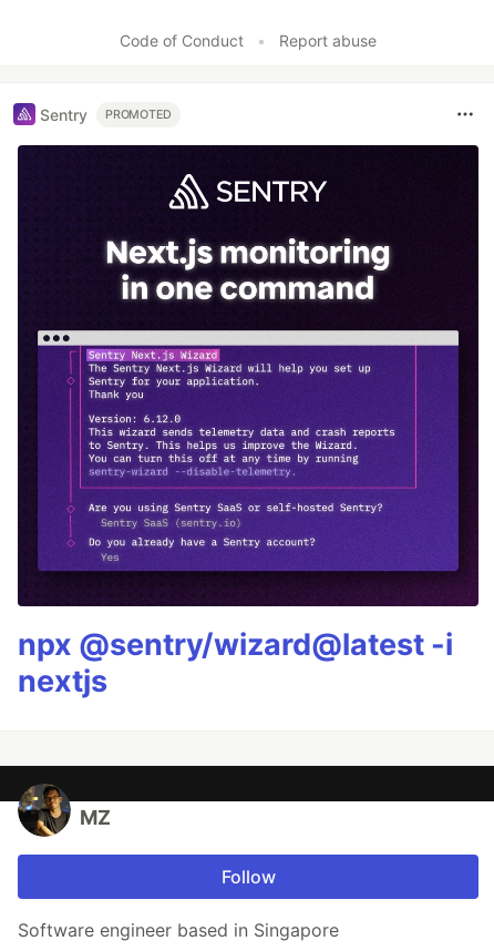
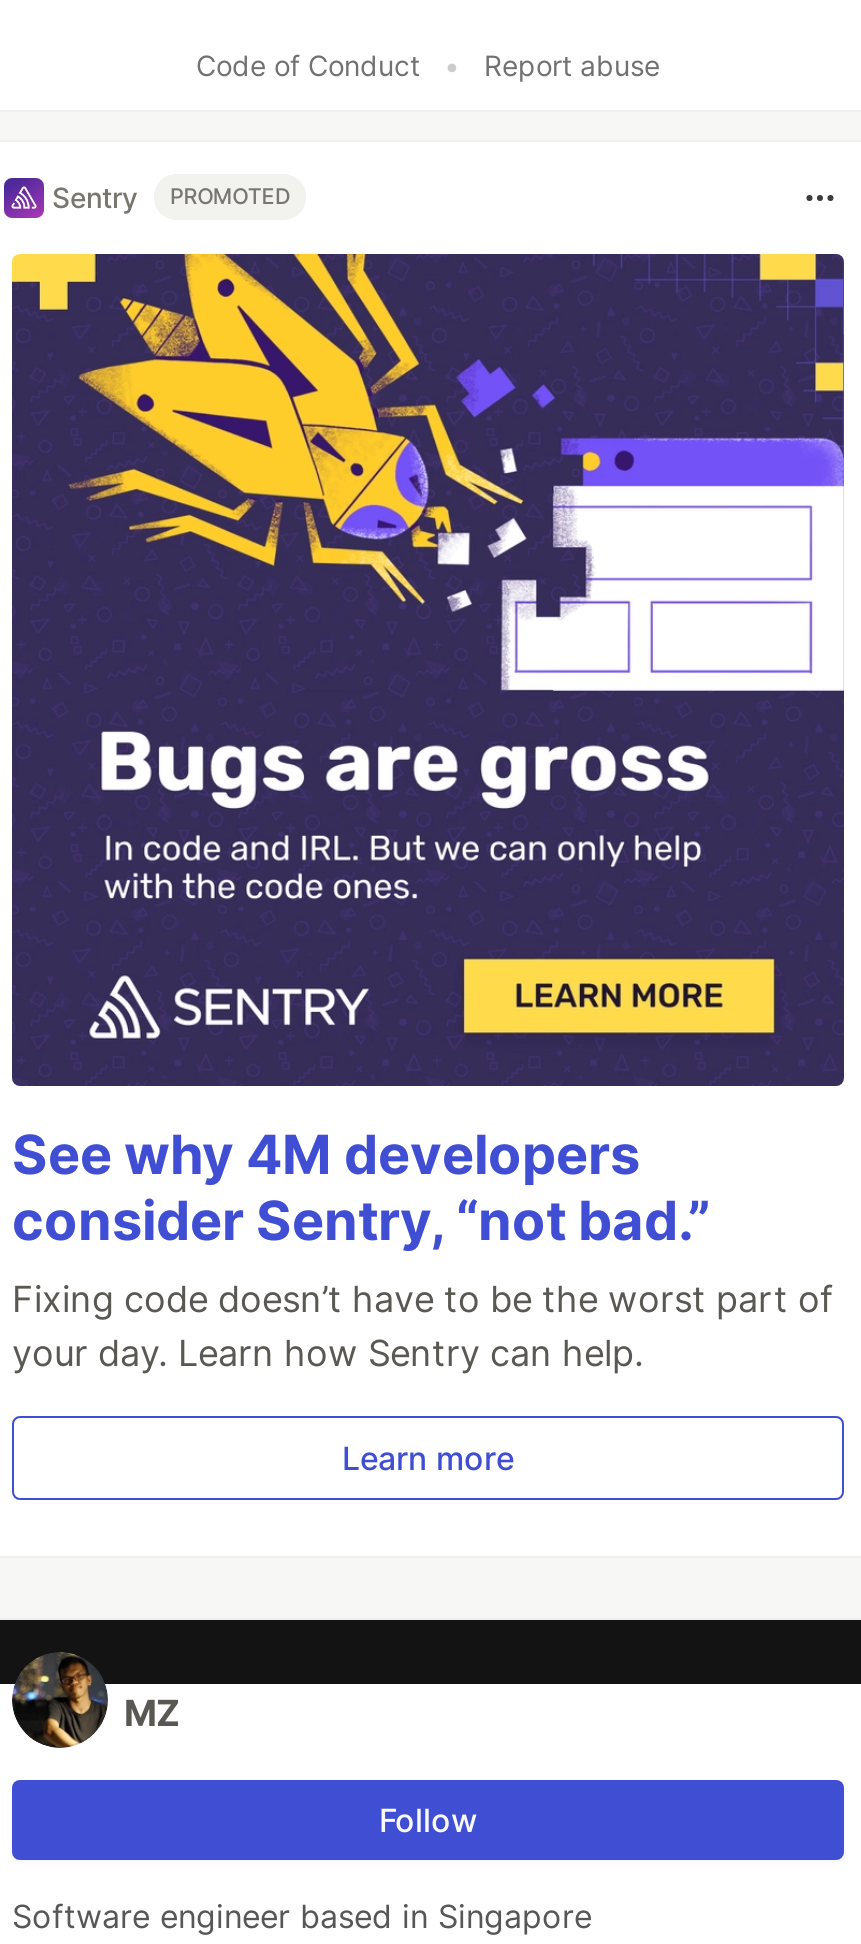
[18,144,480,569] [image] -> [10,253,846,1087] [image]
[18,626,453,699] npx @sentry/wizard@latest -i | nextjs -> [12,1121,834,1477] See why 4M developers | consider Sentry, “not bad.” | Fixing code doesn’t have to be the worst part of | your day. Learn how Sentry can help. | Learn more

